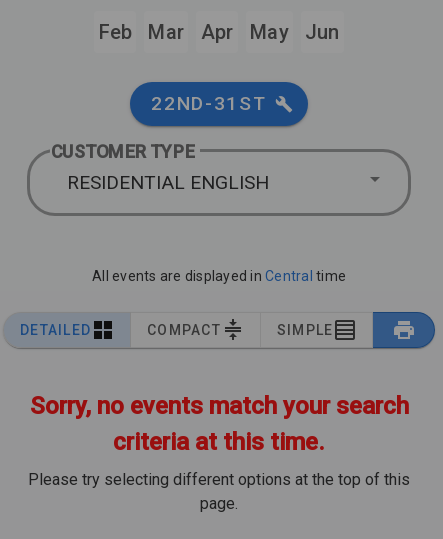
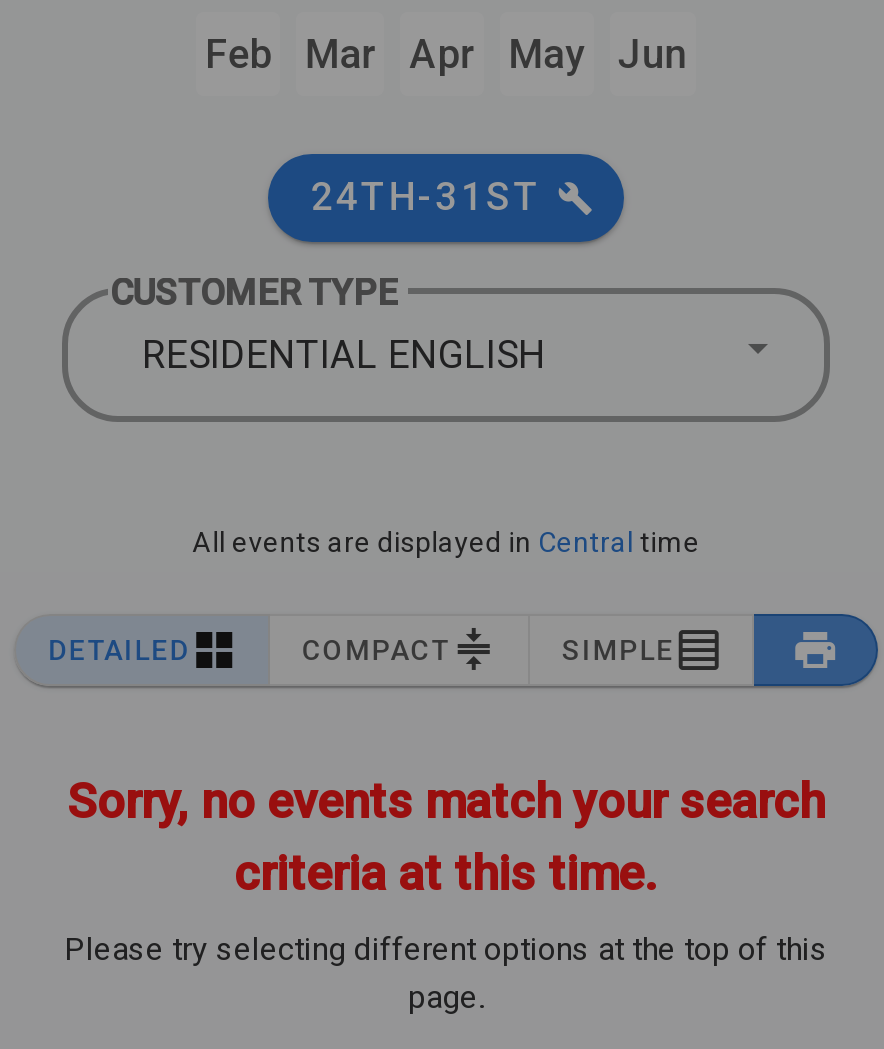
[151,92,266,115] 22ND-31ST -> [310,174,541,220] 24TH-31ST

